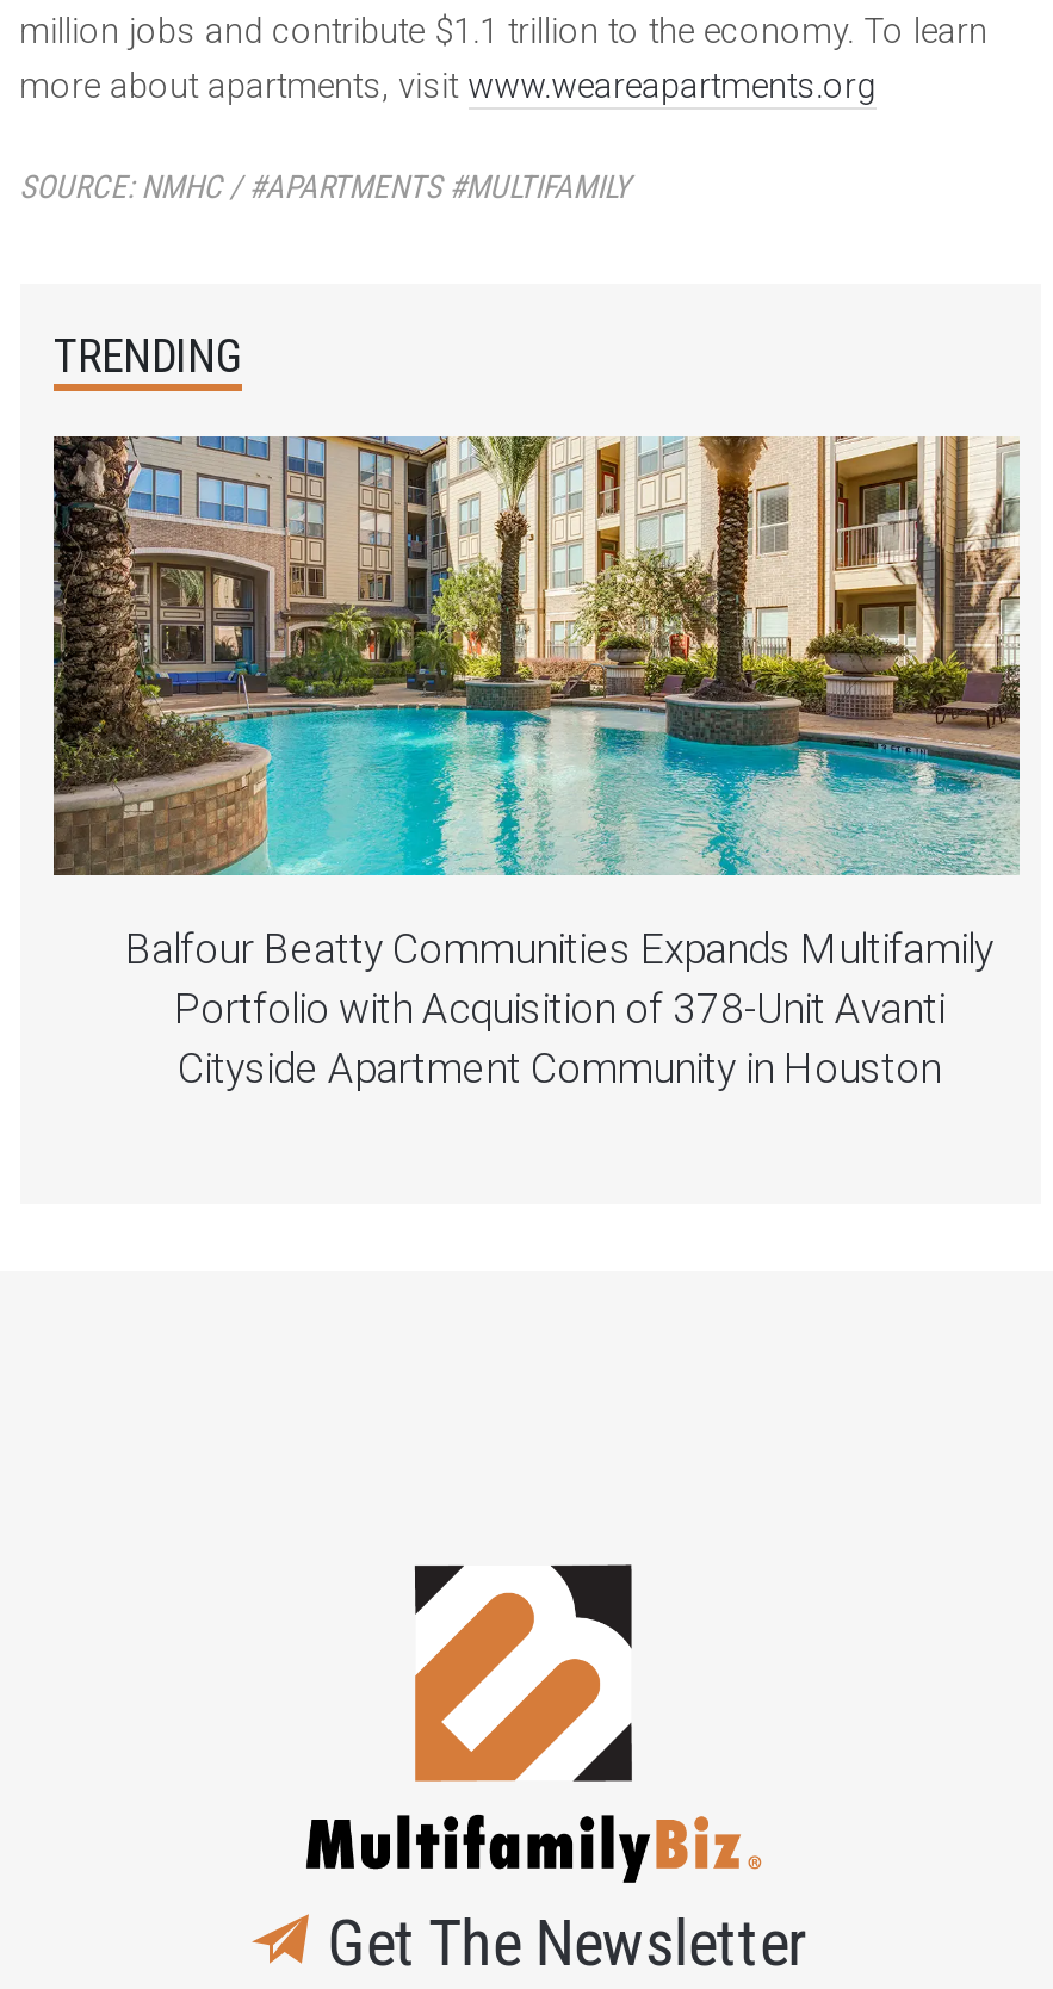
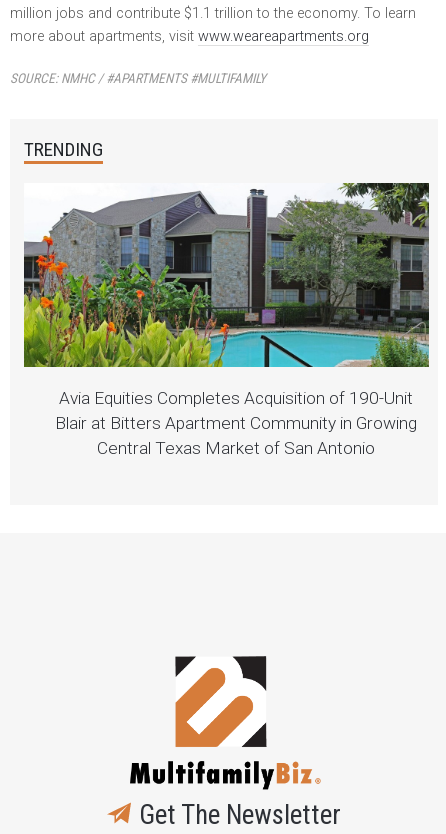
[51,434,1022,1093] [image] | Balfour Beatty Communities Expands Multifamily | Portfolio with Acquisition of 378-Unit Avanti | Cityside Apartment Community in Houston -> [23,182,430,458] [image] | Avia Equities Completes Acquisition of 190-Unit | Blair at Bitters Apartment Community in Growing | Central Texas Market of San Antonio

